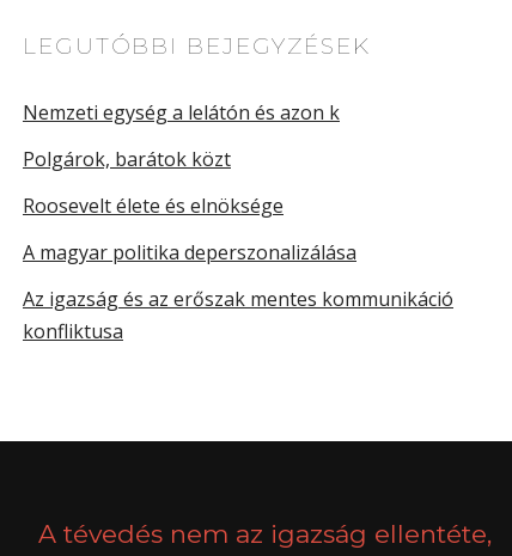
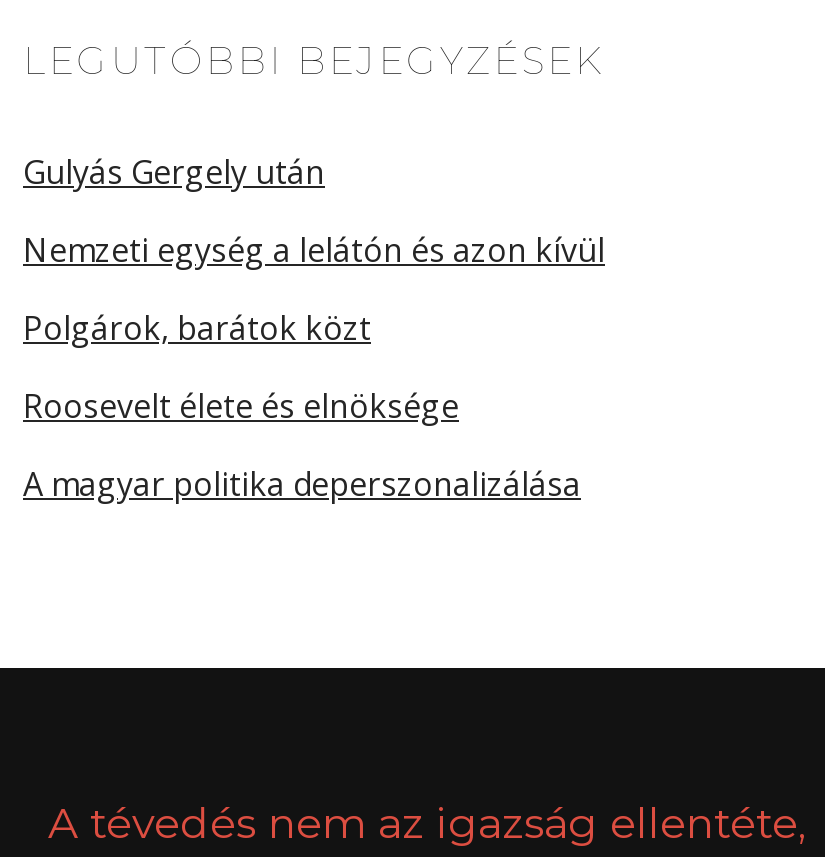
[23,99,340,126] Nemzeti egység a lelátón és azon k -> [23,150,605,272] Gulyás Gergely után | Nemzeti egység a lelátón és azon kívül
moved [23,146,356,265] -> [23,306,581,506]: Polgárok, barátok közt | Roosevelt élete és elnöksége | A magyar politika deperszonalizálása
[23,286,453,344] Az igazság és az erőszak mentes kommunikáció | konfliktusa -> none

